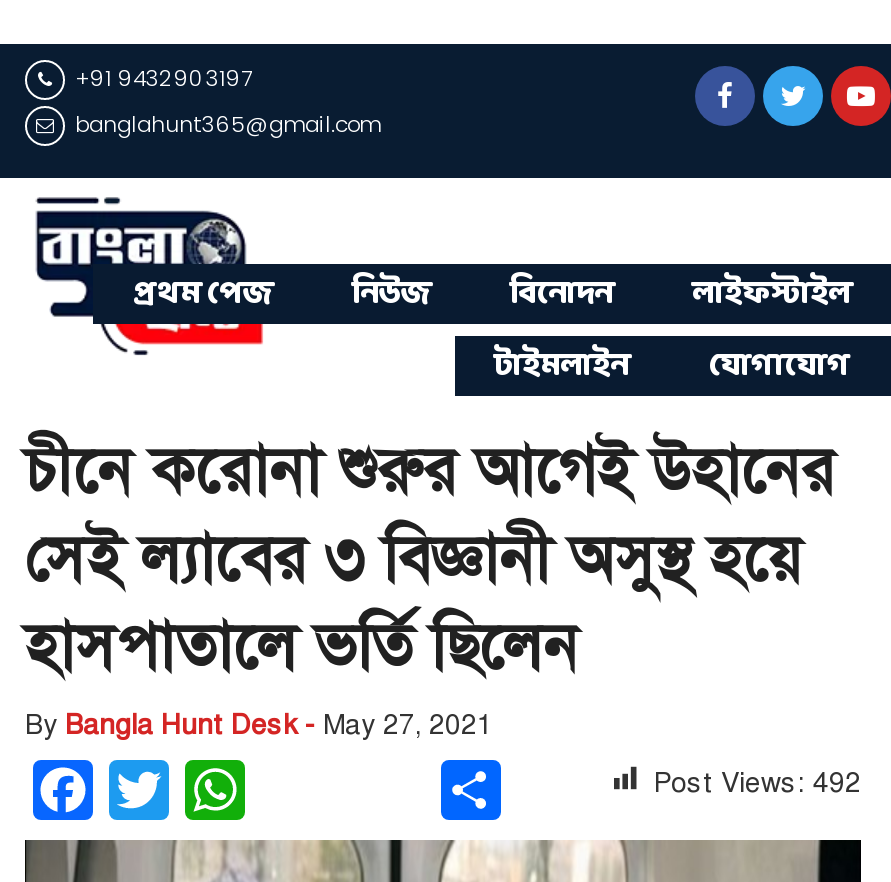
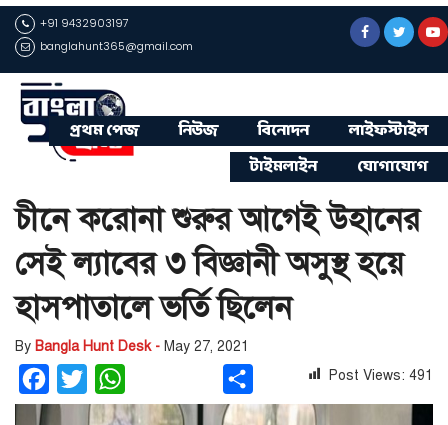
[653,766,861,800] Post Views: 492 -> [329,367,433,384] Post Views: 491

